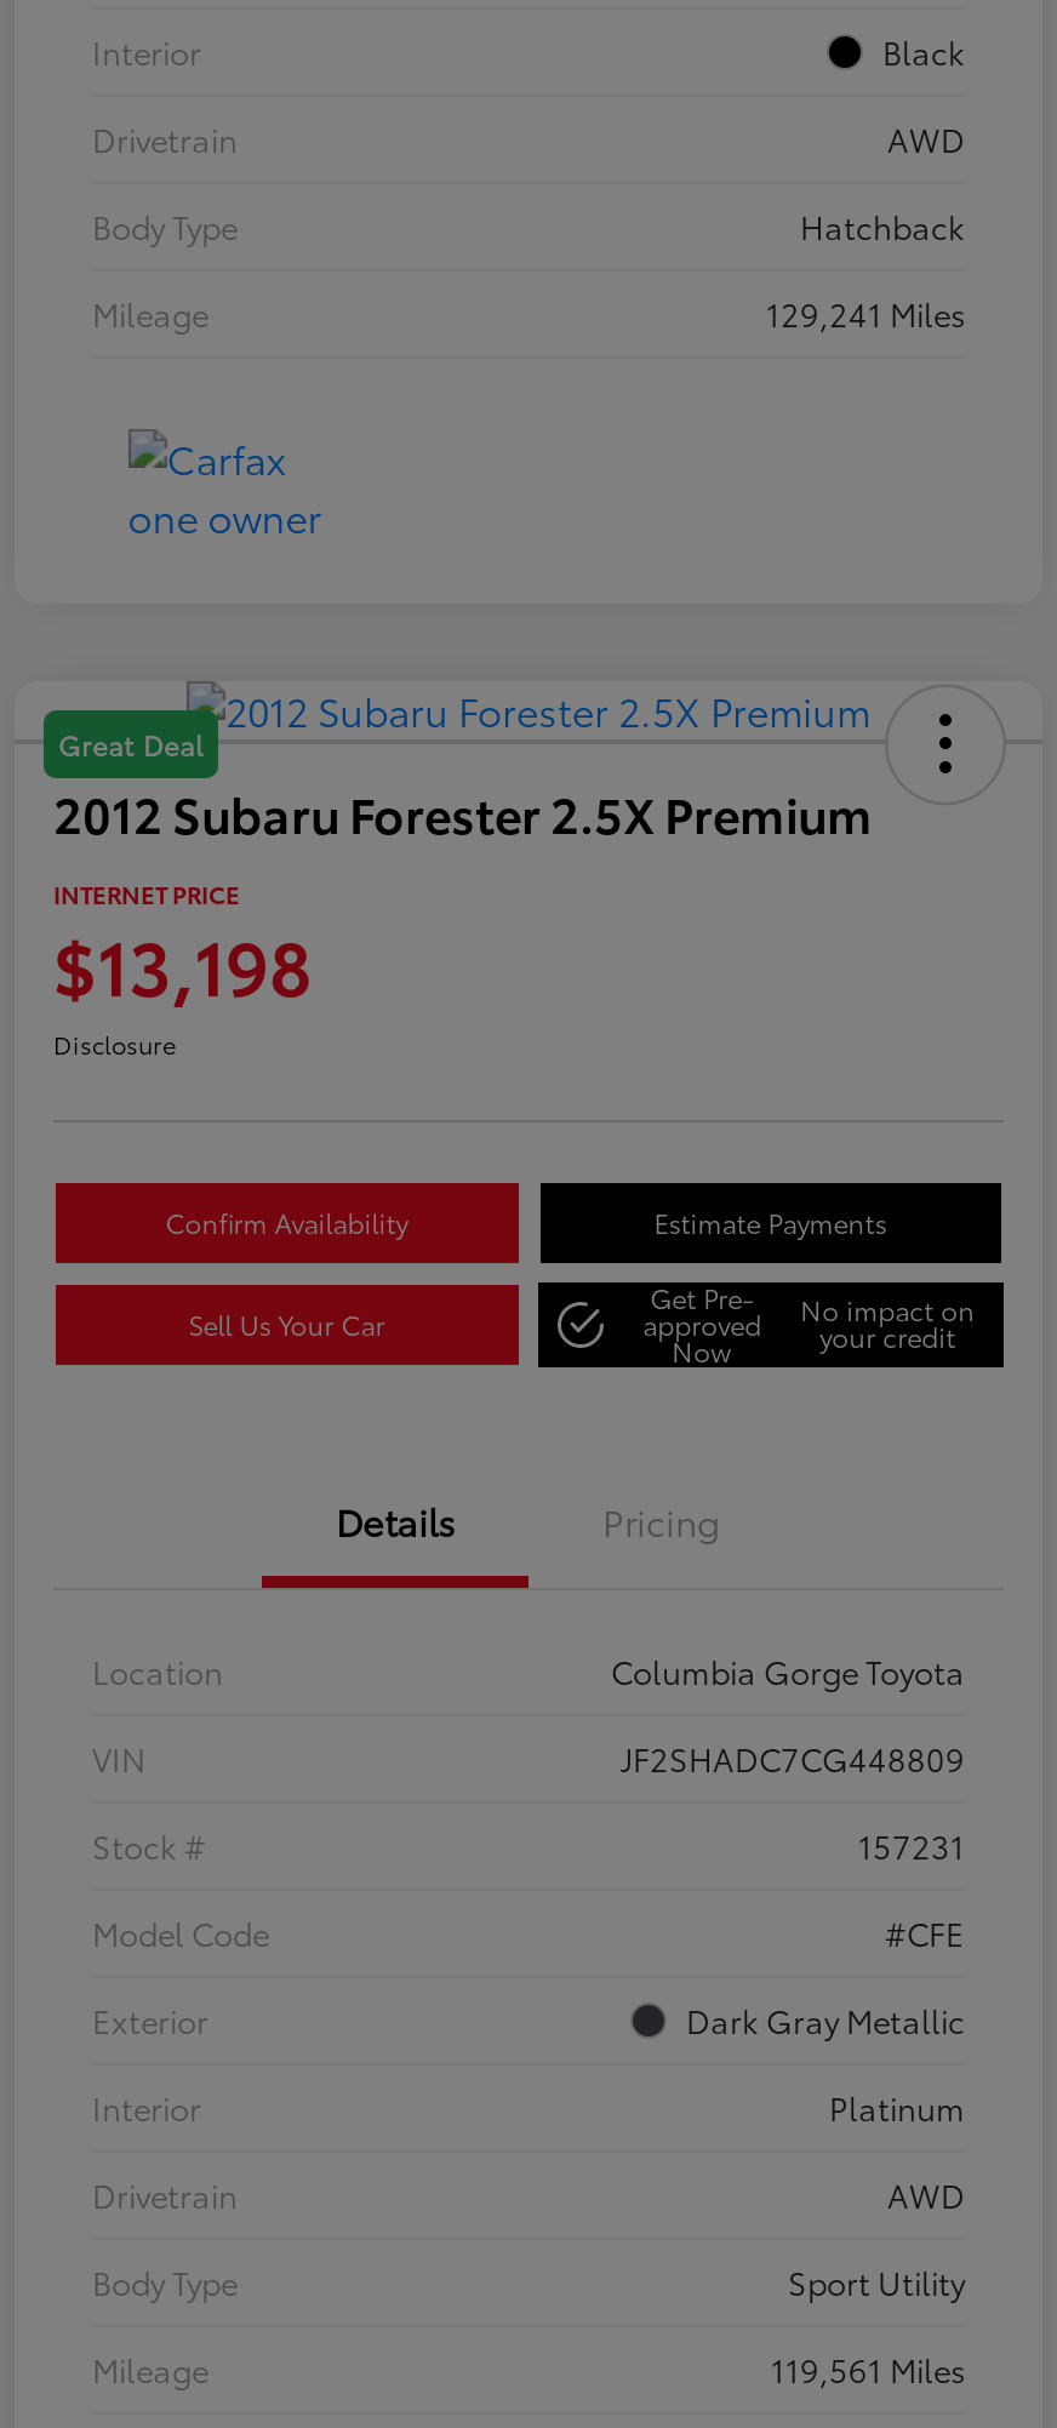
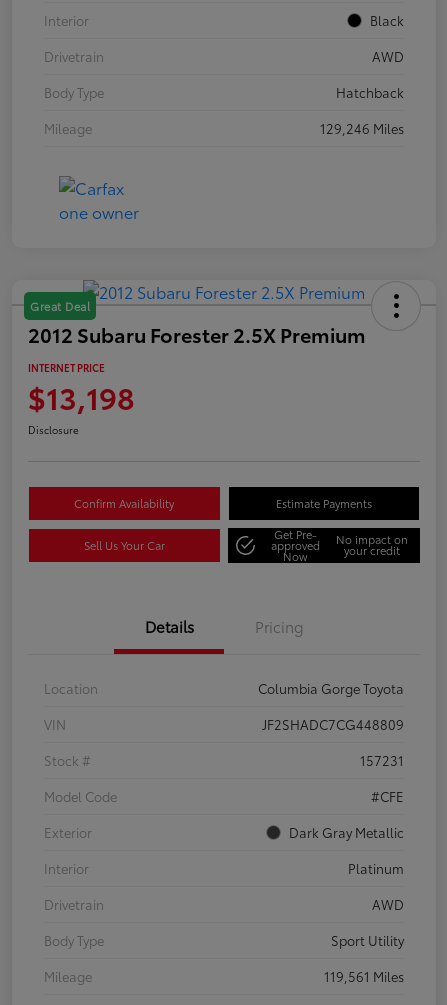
[766,290,965,334] 129,241 Miles -> [320,119,404,137] 129,246 Miles

